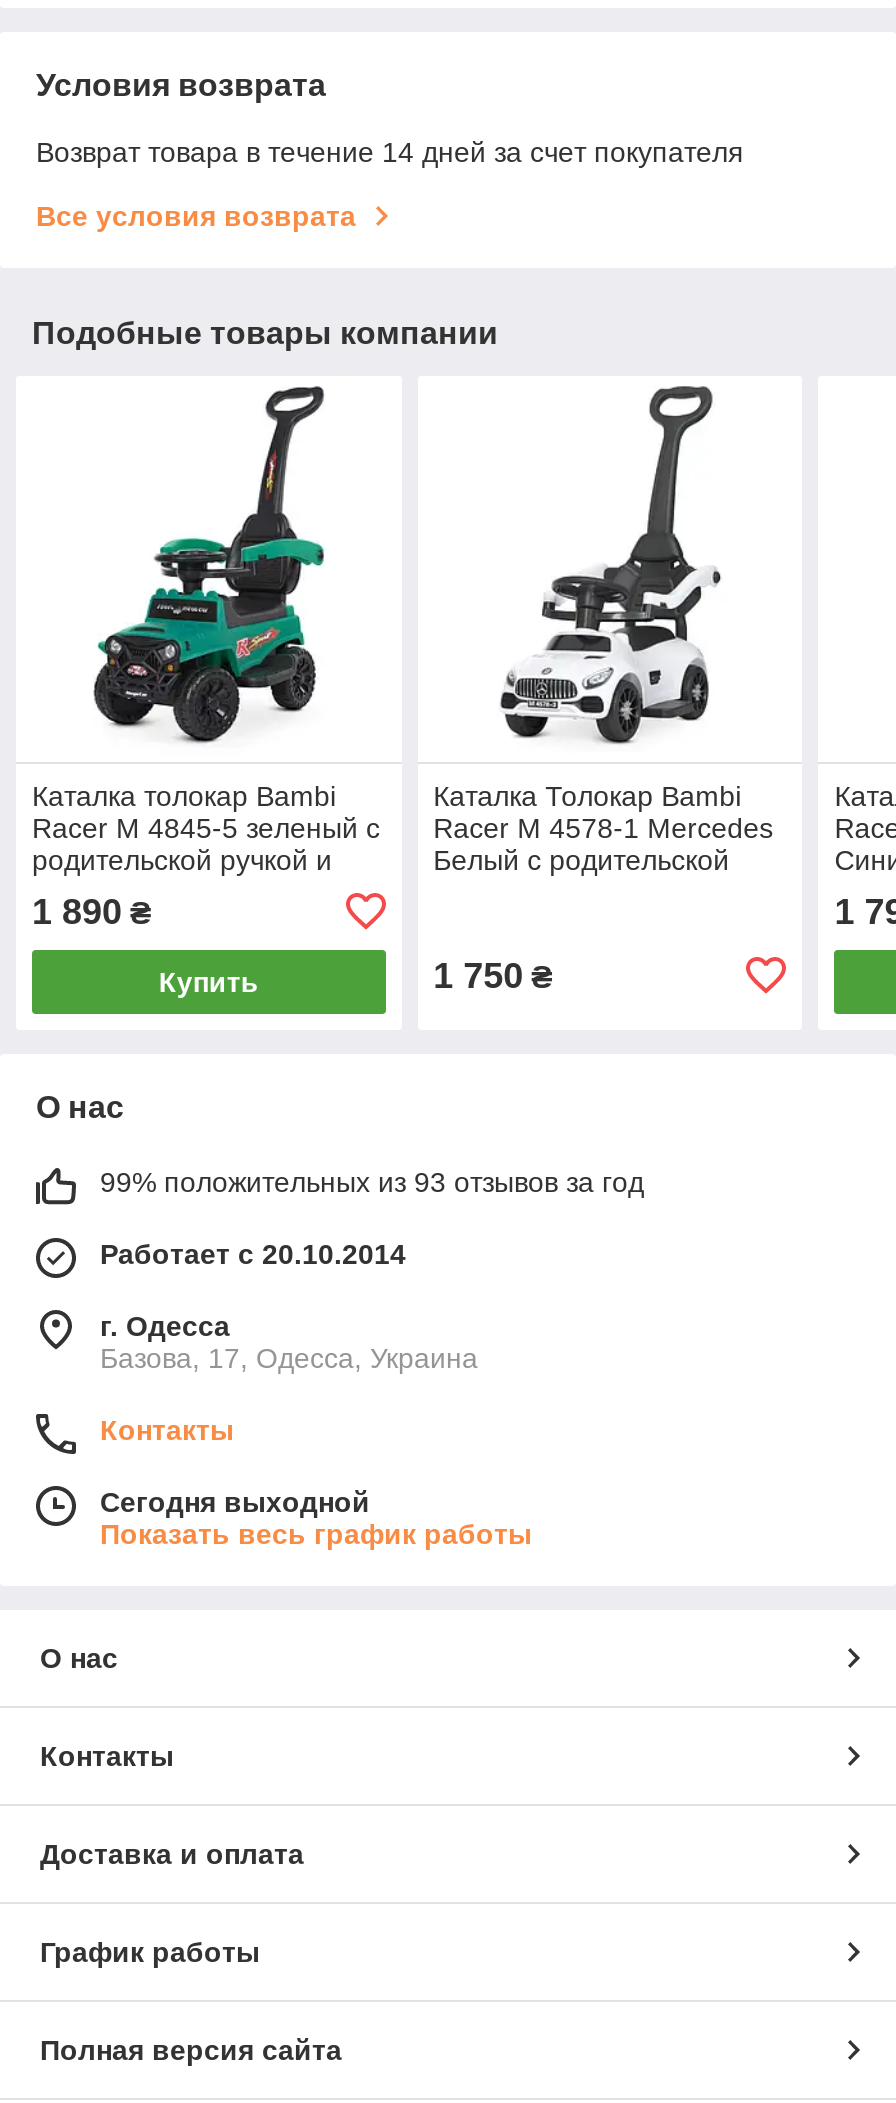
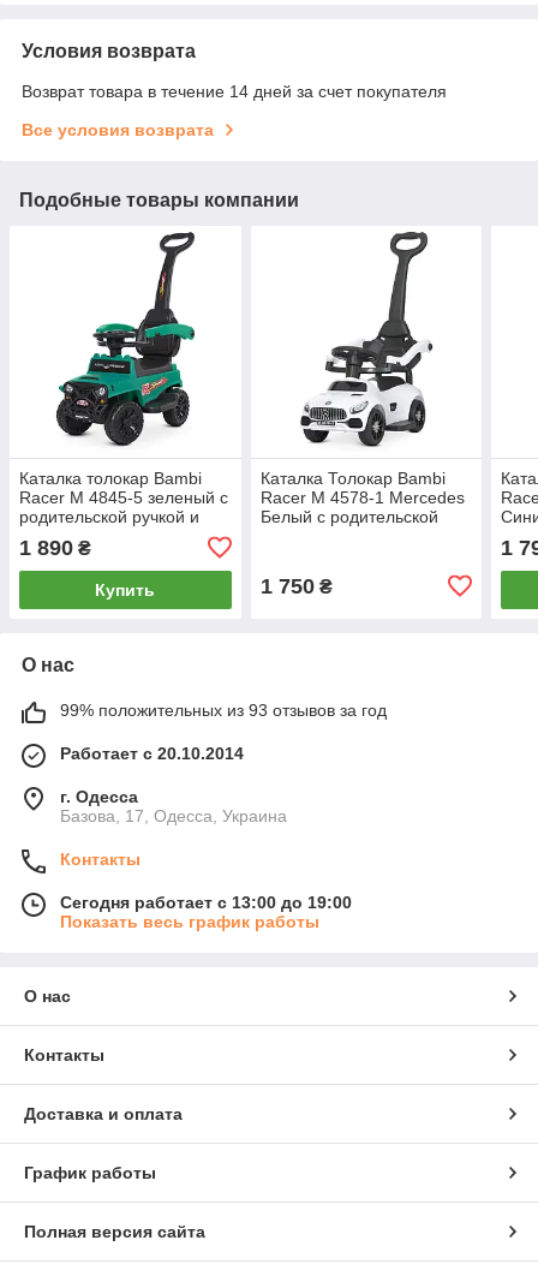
[100,1485,370,1517] Сегодня выходной -> [60,892,352,911] Сегодня работает с 13:00 до 19:00

